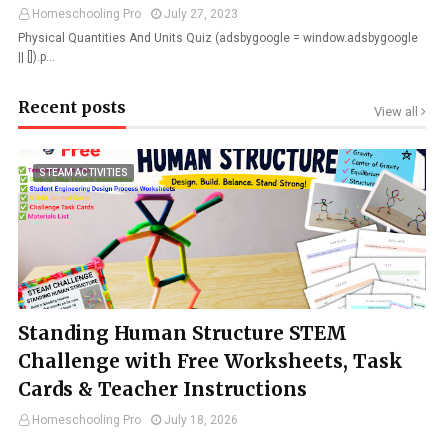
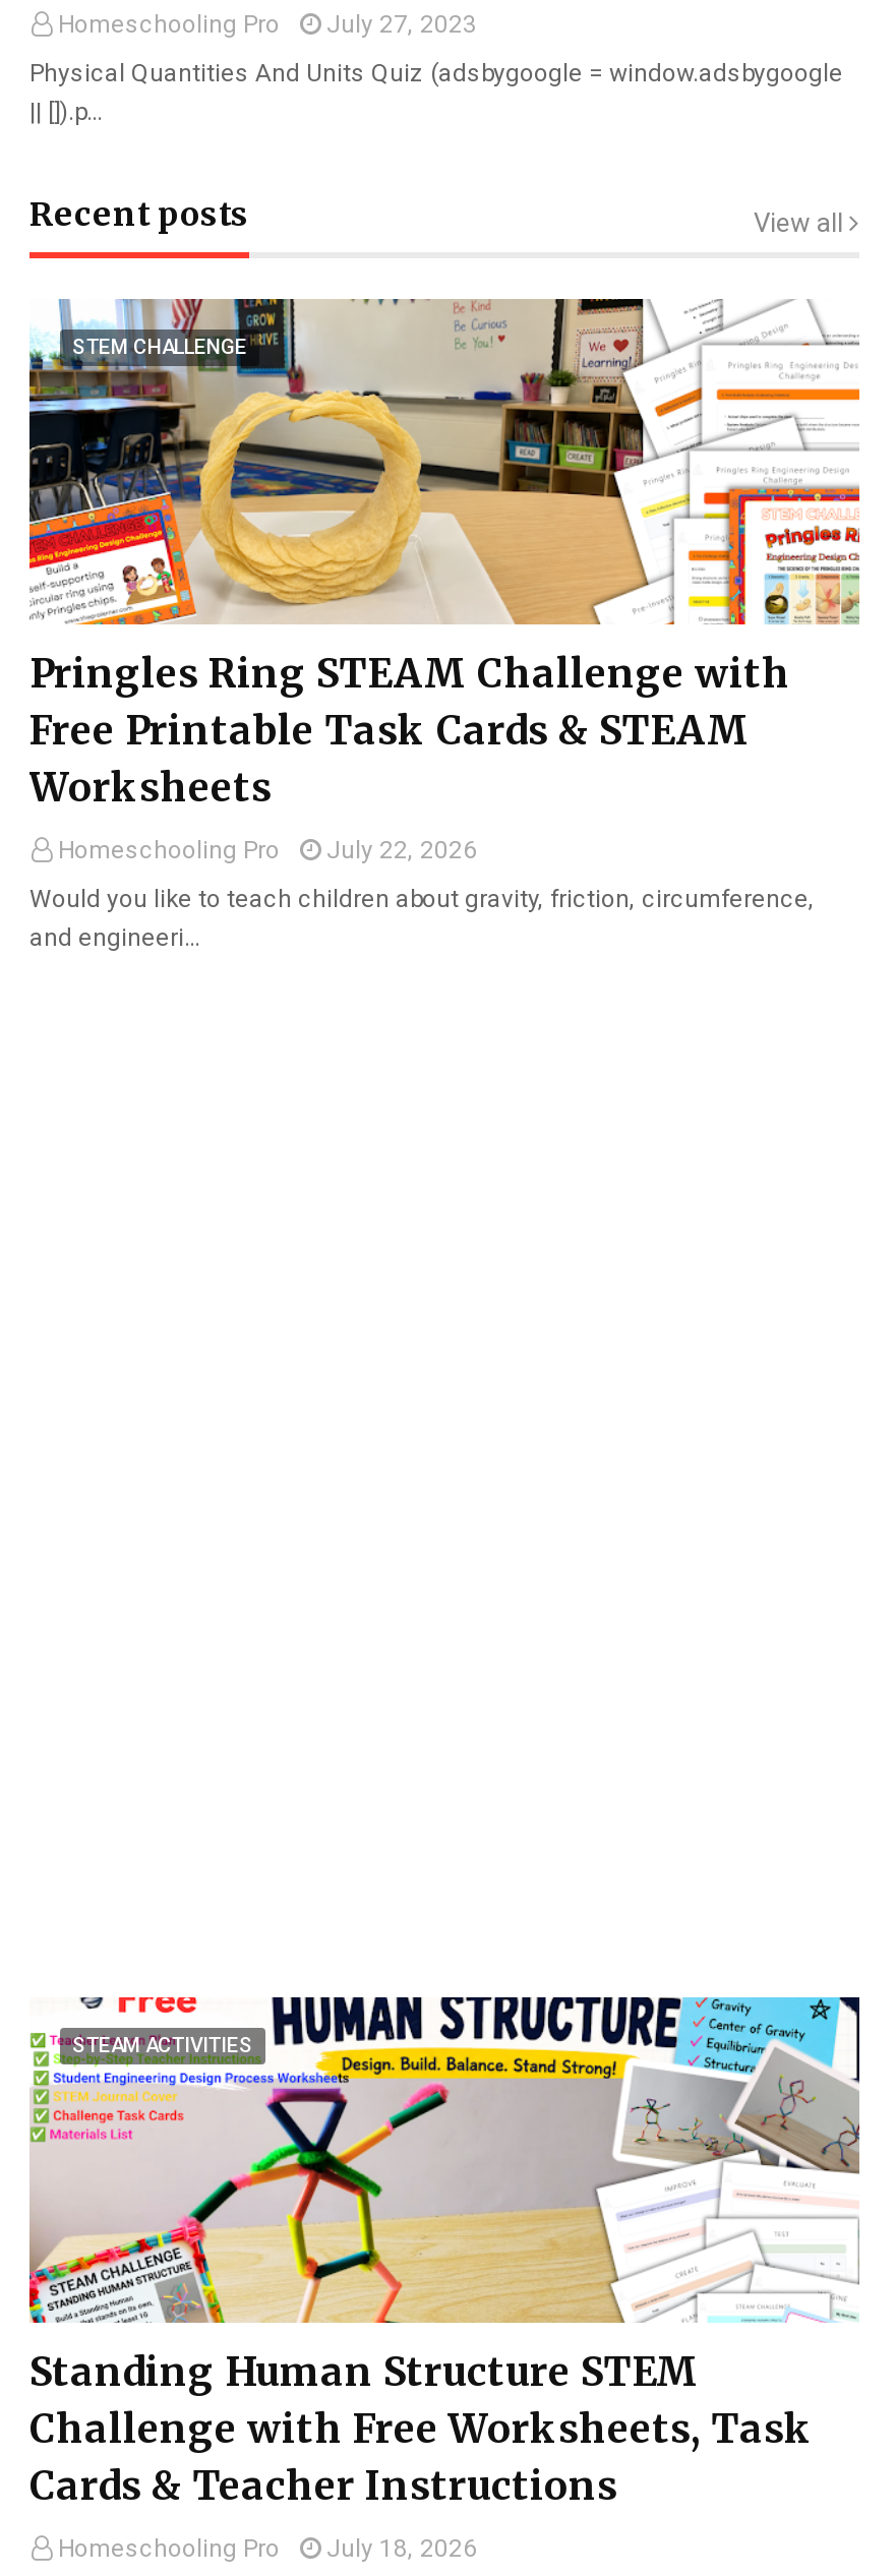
none -> [27,297,861,626] [image] | STEM CHALLENGE
none -> [29,649,815,952] Pringles Ring STEAM Challenge with | Free Printable Task Cards & STEAM | Worksheets | Homeschooling Pro | July 22, 2026 | Would you like to teach children about gravity, friction, circumference, | and engineeri…

